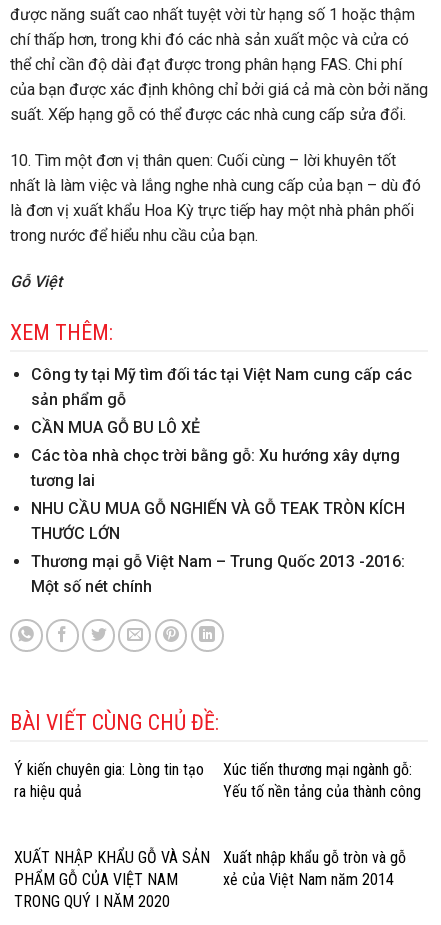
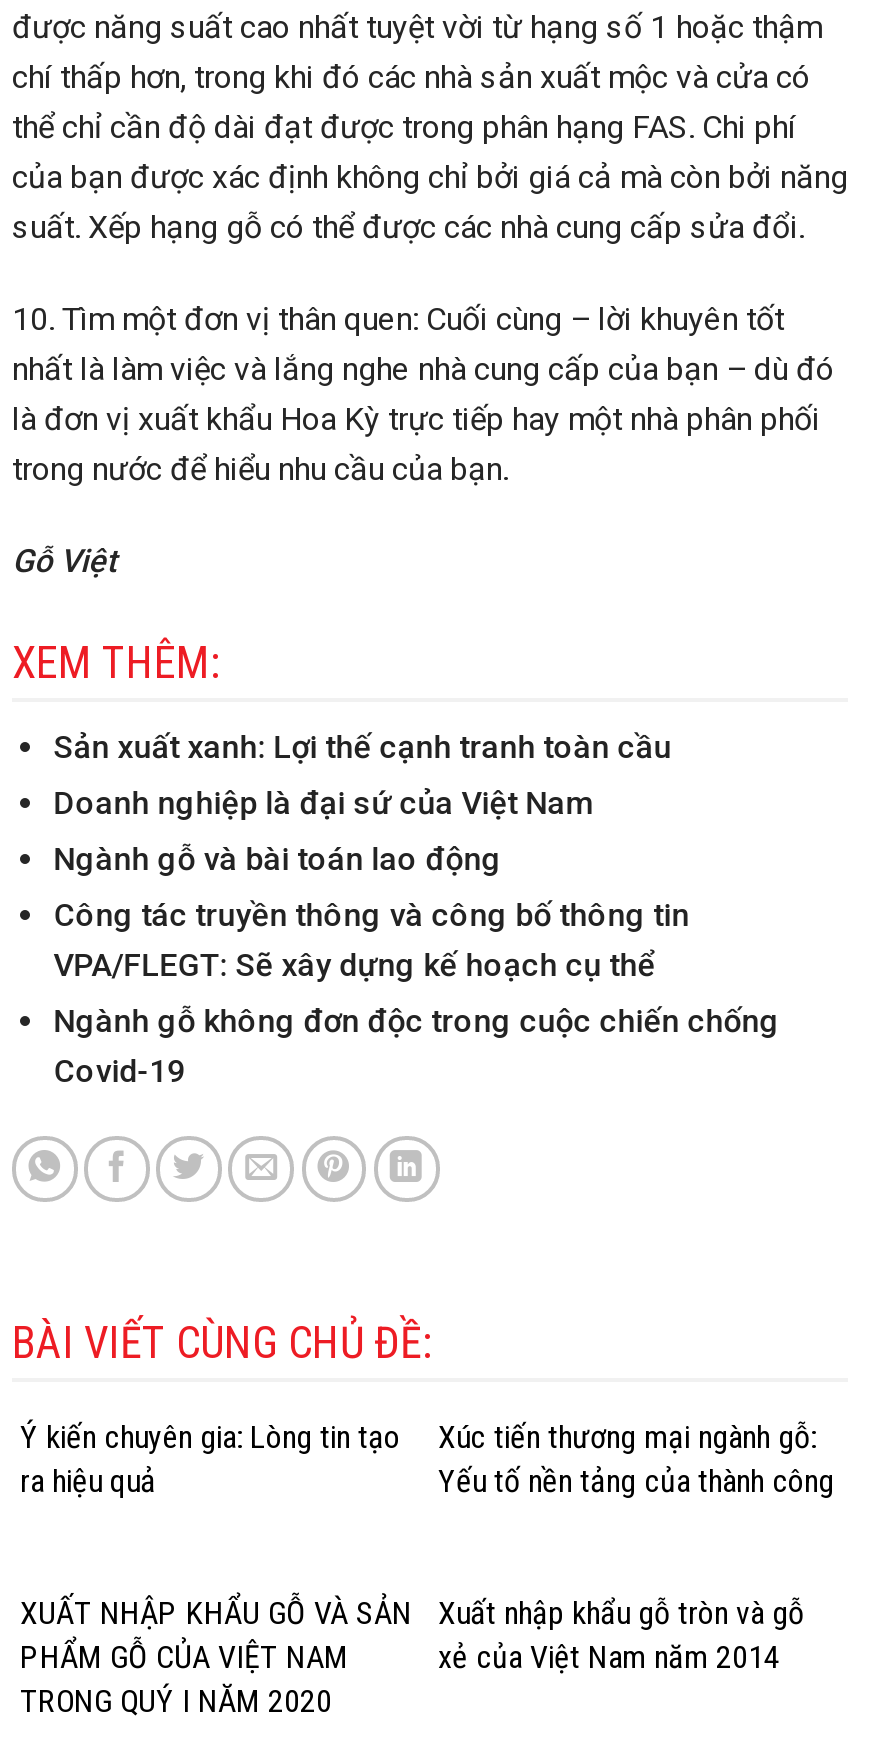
[31,365,412,409] Công ty tại Mỹ tìm đối tác tại Việt Nam cung cấp các | sản phẩm gỗ -> [54,727,672,765] Sản xuất xanh: Lợi thế cạnh tranh toàn cầu
[31,418,200,437] CẦN MUA GỖ BU LÔ XẺ -> [54,783,594,821] Doanh nghiệp là đại sứ của Việt Nam
[31,446,400,490] Các tòa nhà chọc trời bằng gỗ: Xu hướng xây dựng | tương lai -> [54,839,502,877] Ngành gỗ và bài toán lao động
[31,499,405,543] NHU CẦU MUA GỖ NGHIẾN VÀ GỖ TEAK TRÒN KÍCH | THƯỚC LỚN -> [54,895,690,983] Công tác truyền thông và công bố thông tin | VPA/FLEGT: Sẽ xây dựng kế hoạch cụ thể
[31,552,405,596] Thương mại gỗ Việt Nam – Trung Quốc 2013 -2016: | Một số nét chính -> [54,1001,780,1089] Ngành gỗ không đơn độc trong cuộc chiến chống | Covid-19

